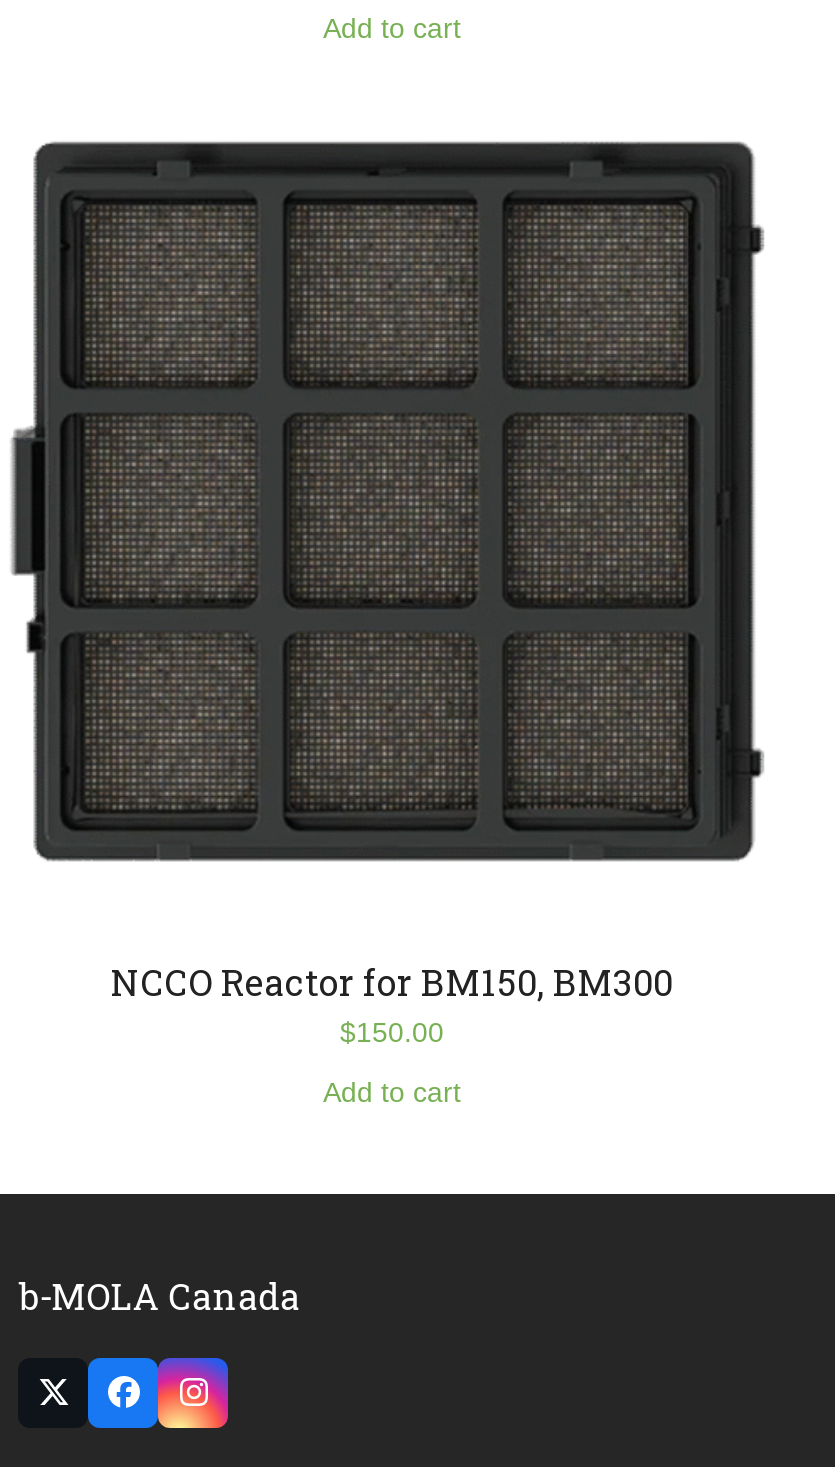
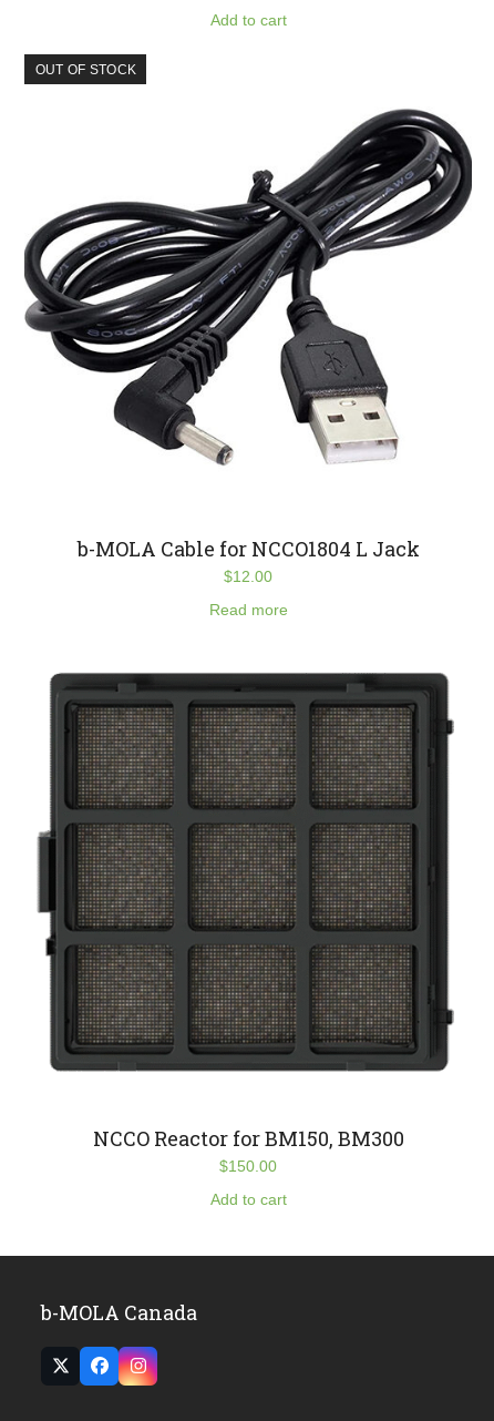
none -> [23,108,473,467] [image]
none -> [35,62,136,77] OUT OF STOCK
none -> [77,536,419,619] b-MOLA Cable for NCCO1804 L Jack | $12.00 | Read more

